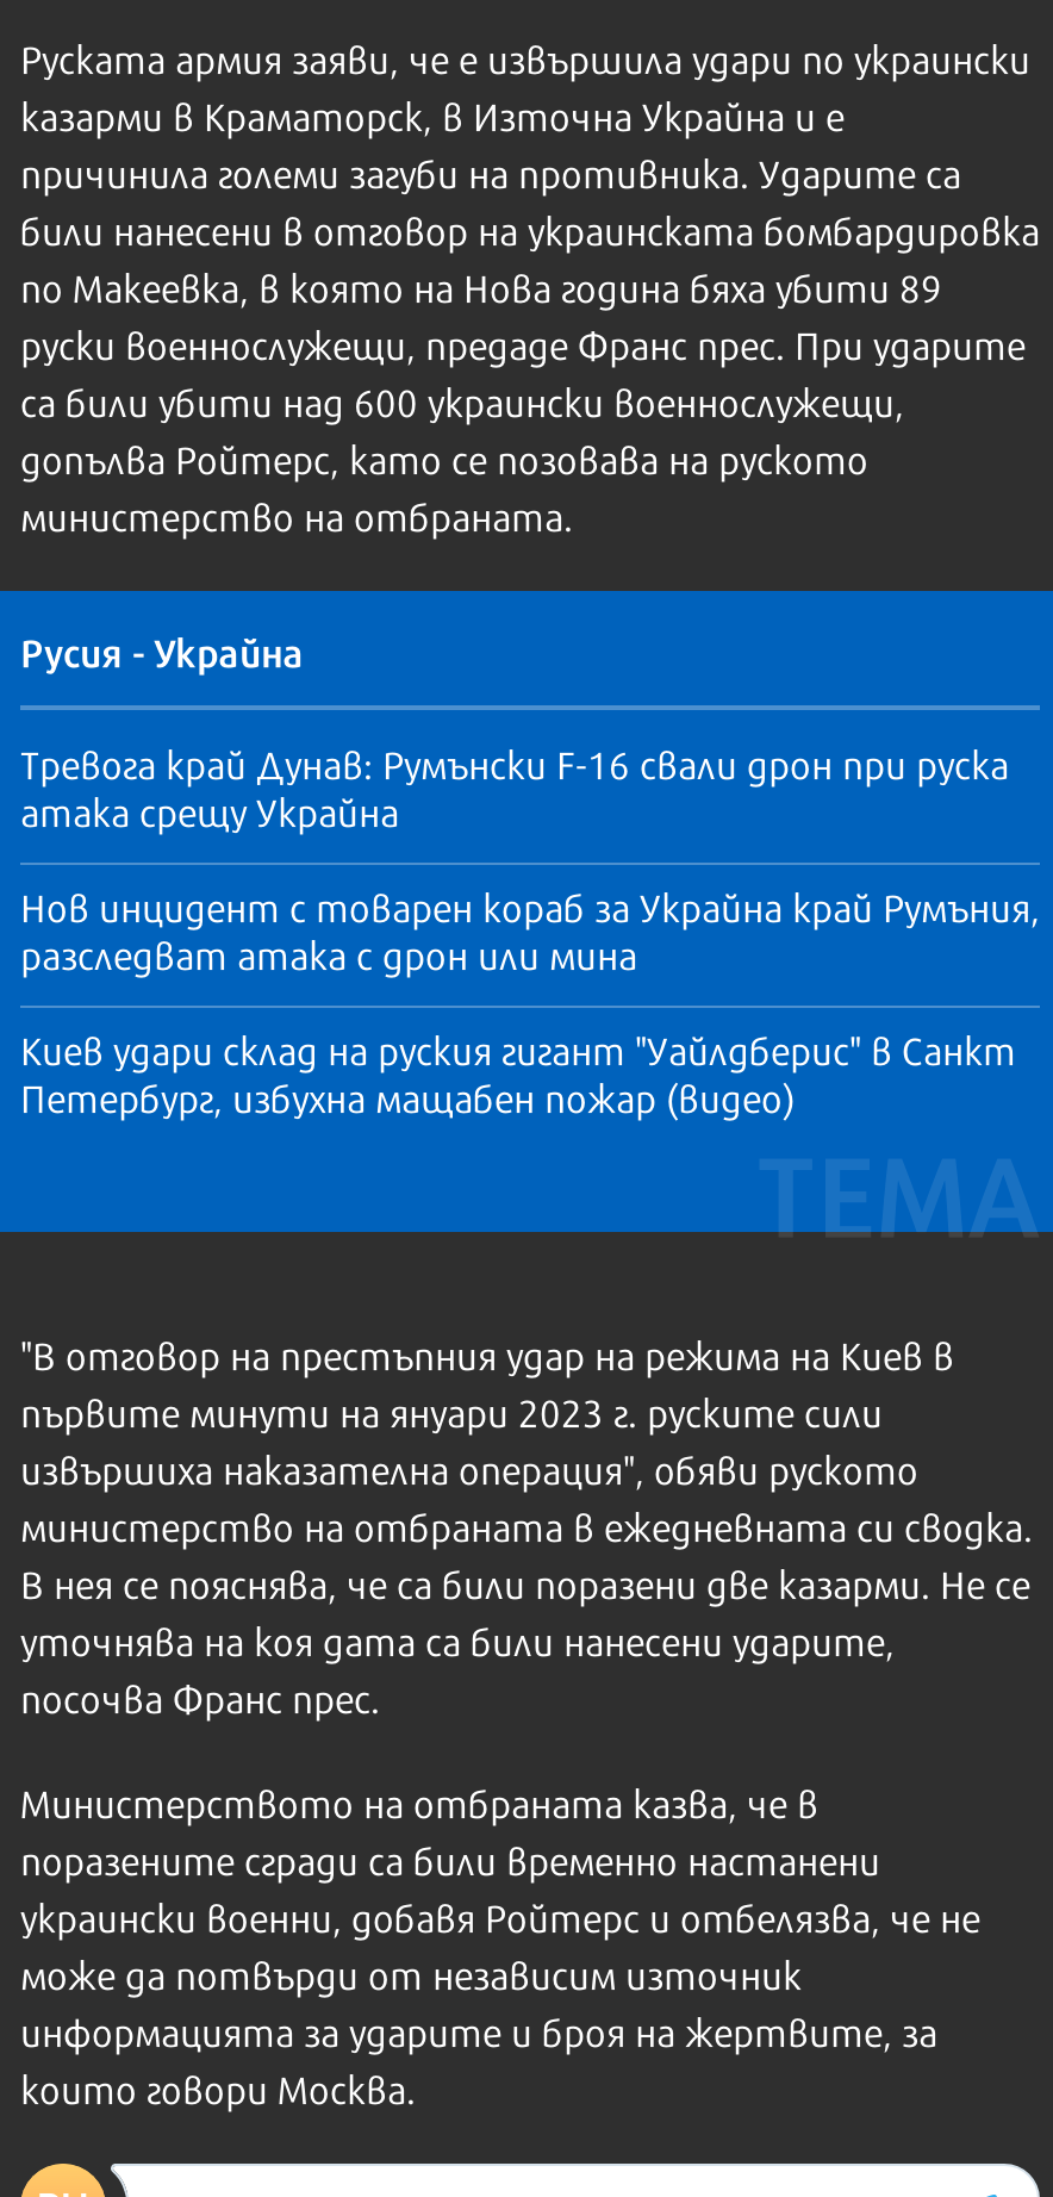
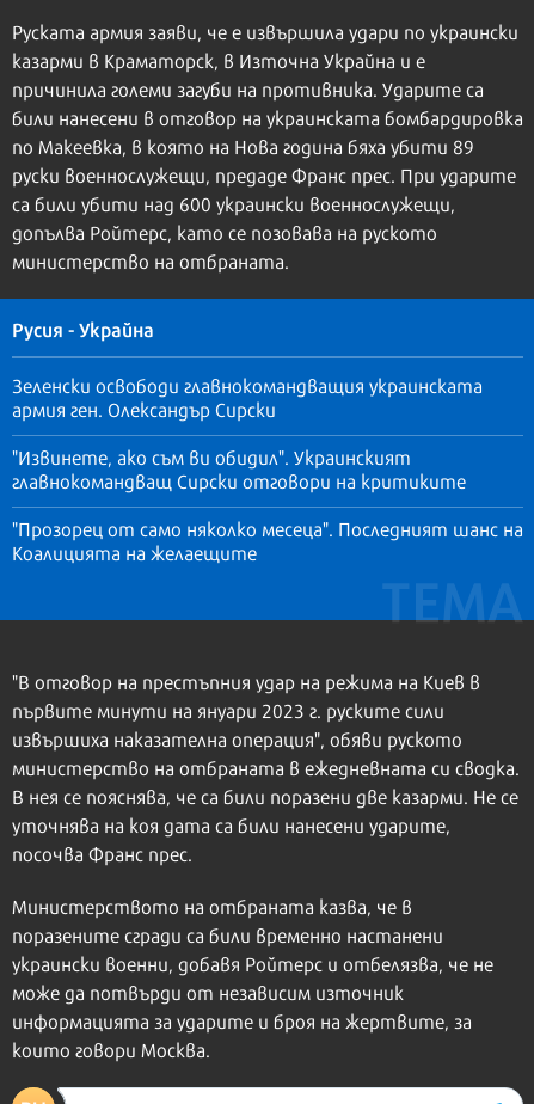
[20,735,1009,839] Тревога край Дунав: Румънски F-16 свали дрон при руска | атака срещу Украйна -> [12,371,483,423] Зеленски освободи главнокомандващия украинската | армия ген. Олександър Сирски
[20,878,1040,982] Нов инцидент с товарен кораб за Украйна край Румъния, | разследват атака с дрон или мина -> [12,442,466,495] "Извинете, ако съм ви обидил". Украинският | главнокомандващ Сирски отговори на критиките
[20,1021,1016,1125] Киев удари склад на руския гигант "Уайлдберис" в Санкт | Петербург, избухна мащабен пожар (видео) -> [12,514,523,567] "Прозорец от само няколко месеца". Последният шанс на | Коалицията на желаещите

